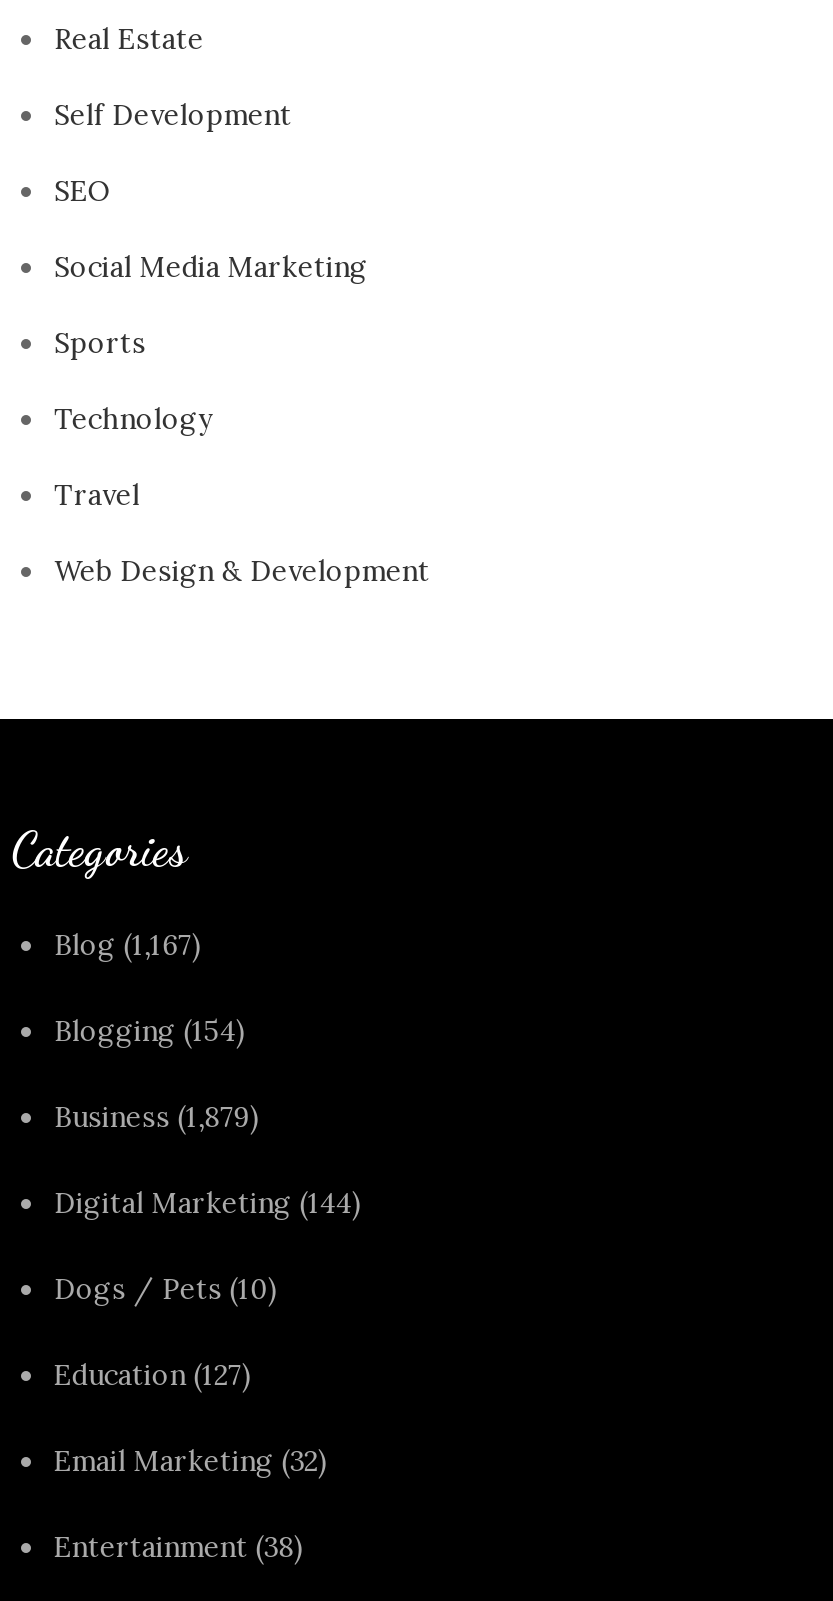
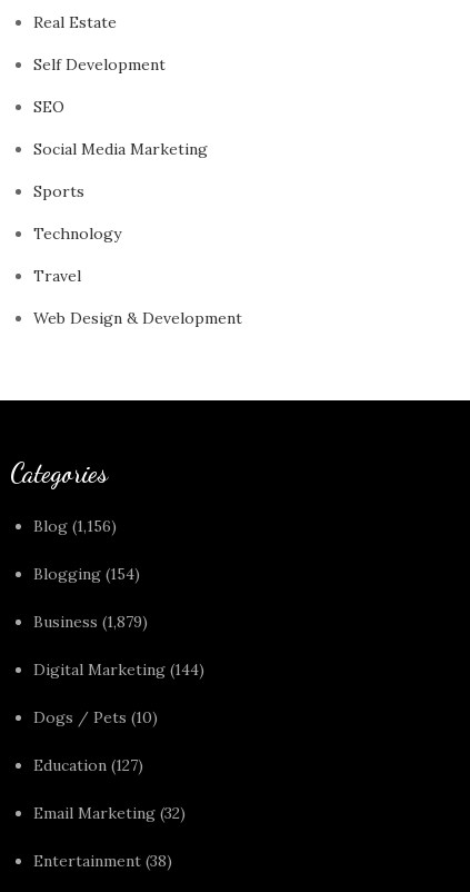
[54,927,202,963] Blog (1,167) -> [34,516,117,536] Blog (1,156)

